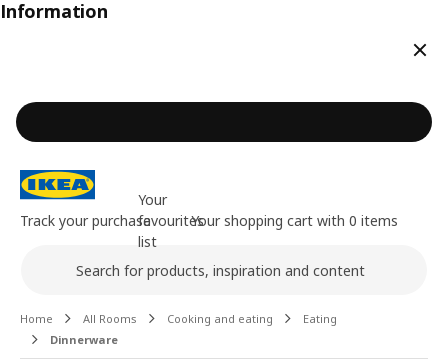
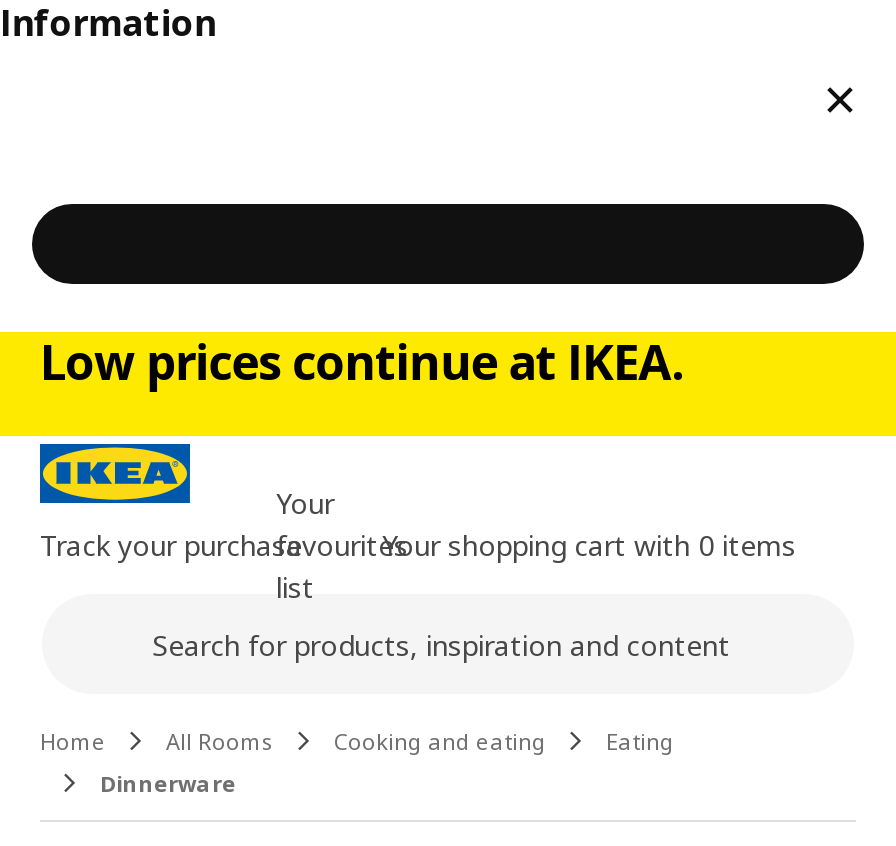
none -> [40,328,682,394] Low prices continue at IKEA.

